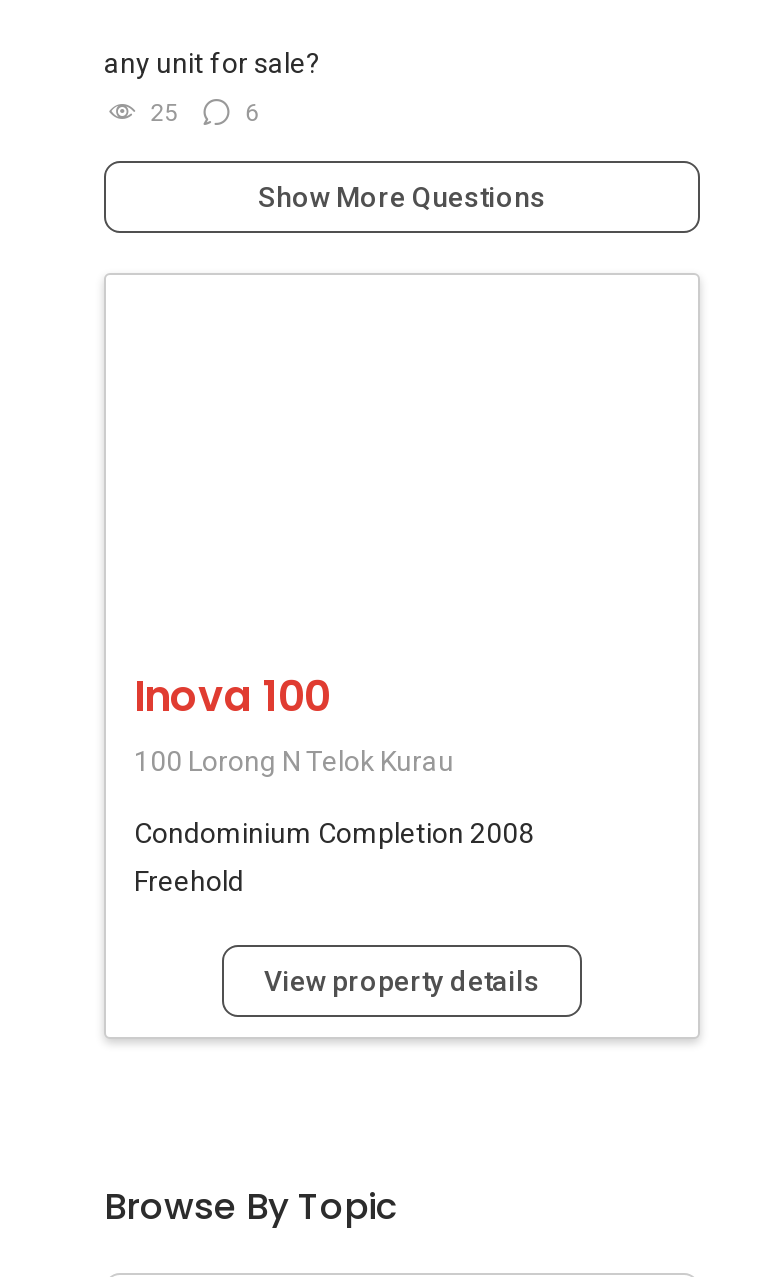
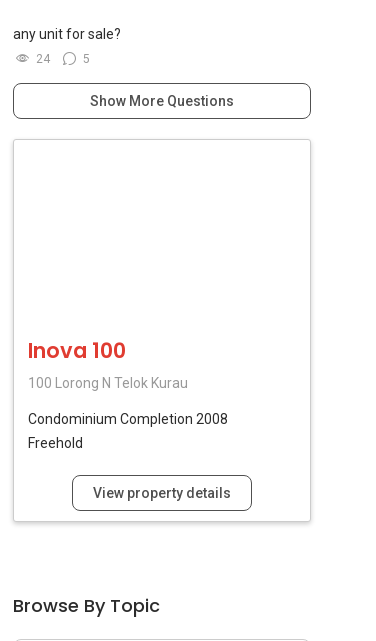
[150,99,178,127] 25 -> [36,52,50,66] 24
[245,99,259,127] 6 -> [83,52,90,66] 5

